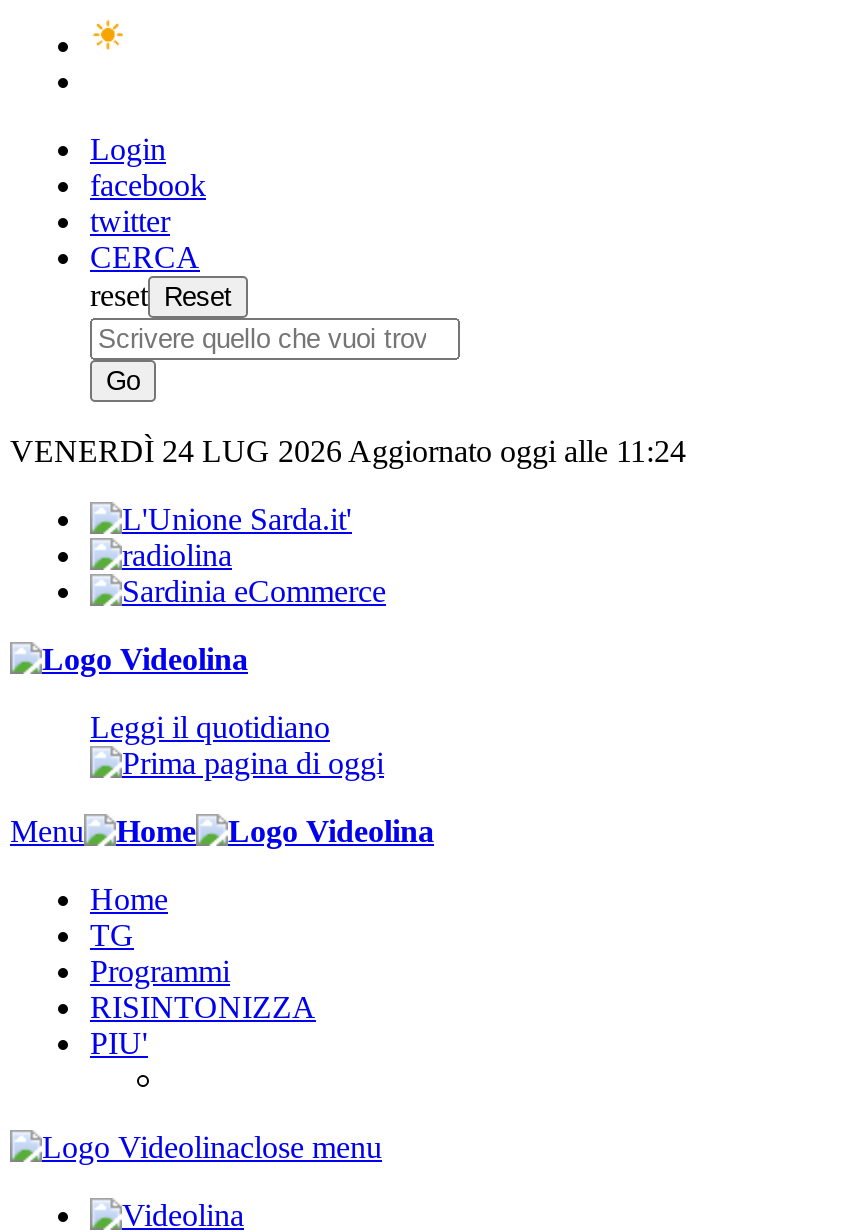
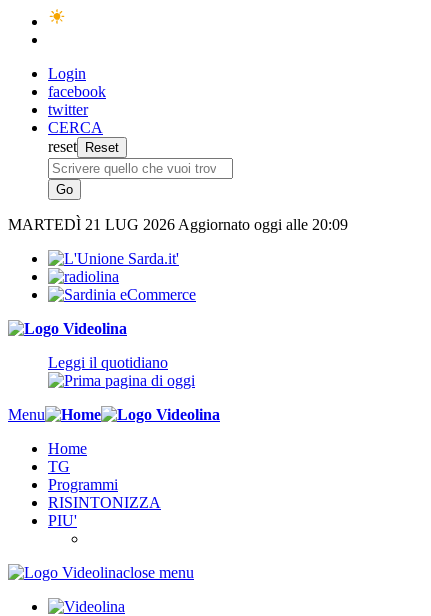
[10,434,686,468] VENERDÌ 24 LUG 2026 Aggiornato oggi alle 11:24 -> [8,216,348,233] MARTEDÌ 21 LUG 2026 Aggiornato oggi alle 20:09

